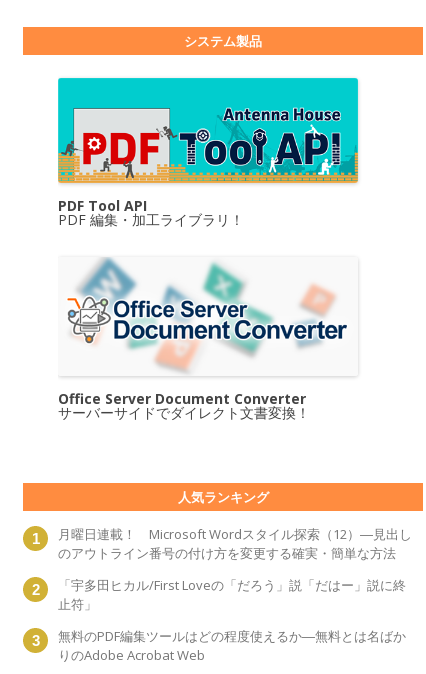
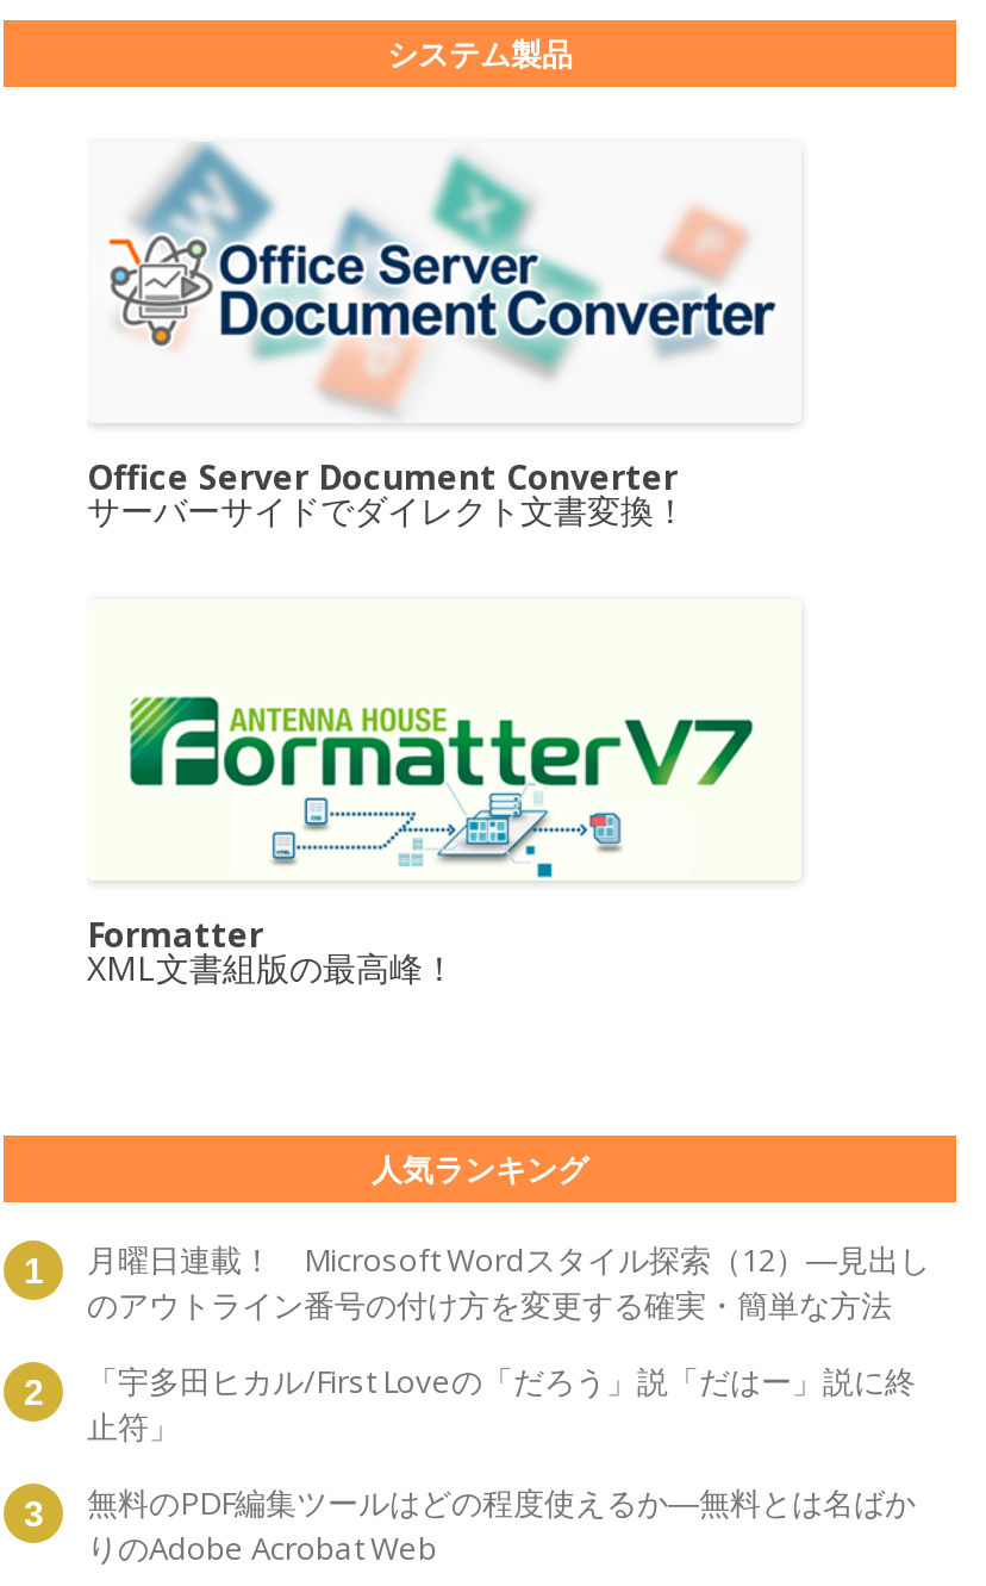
[57,77,359,229] [image] | PDF Tool API | PDF 編集・加工ライブラリ！ -> none
moved [58,257,344,421] -> [87,141,768,533]: [image] | Office Server Document Converter | サーバーサイドでダイレクト文書変換！
none -> [87,679,756,991] [image] | Formatter | XML文書組版の最高峰！

